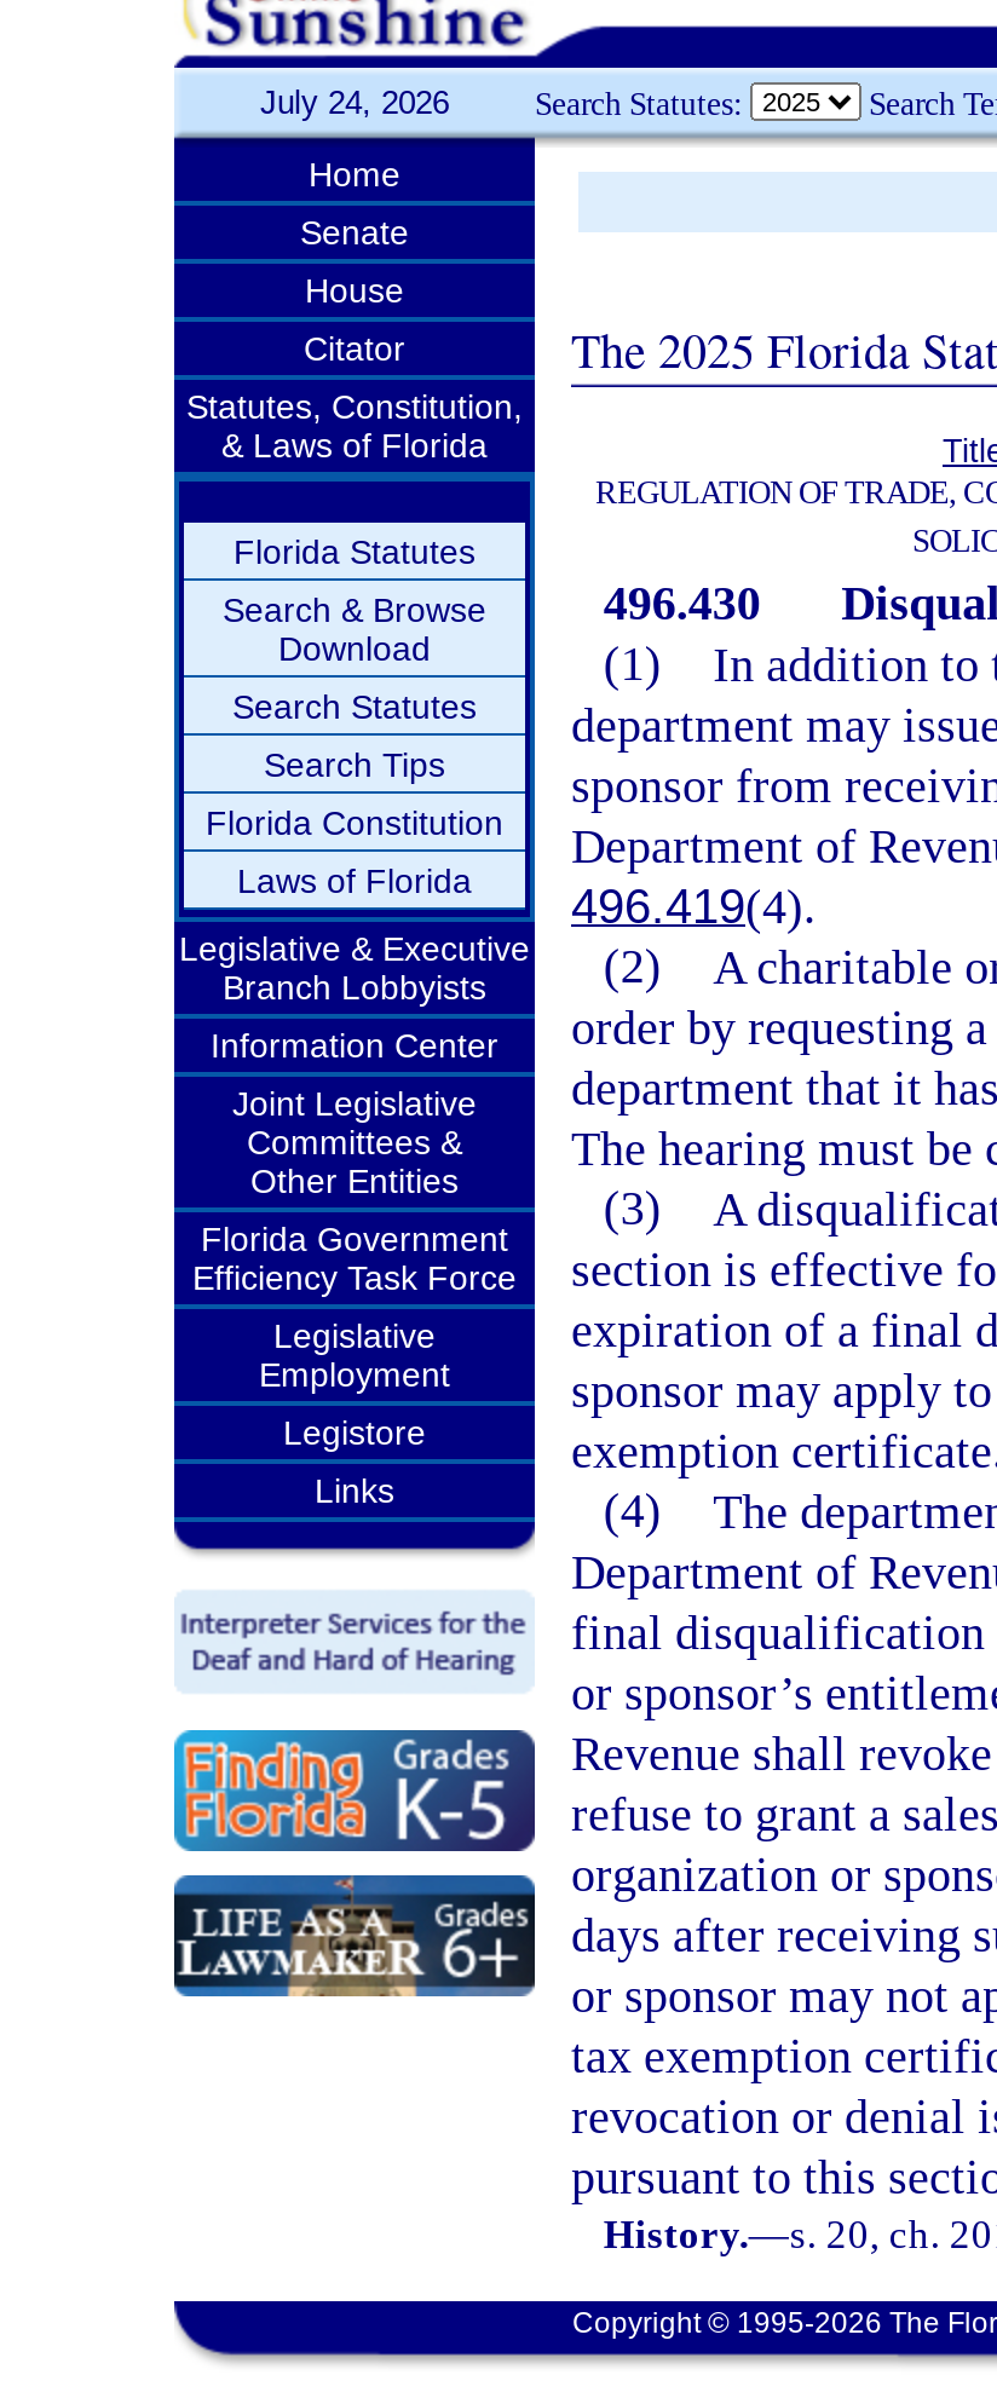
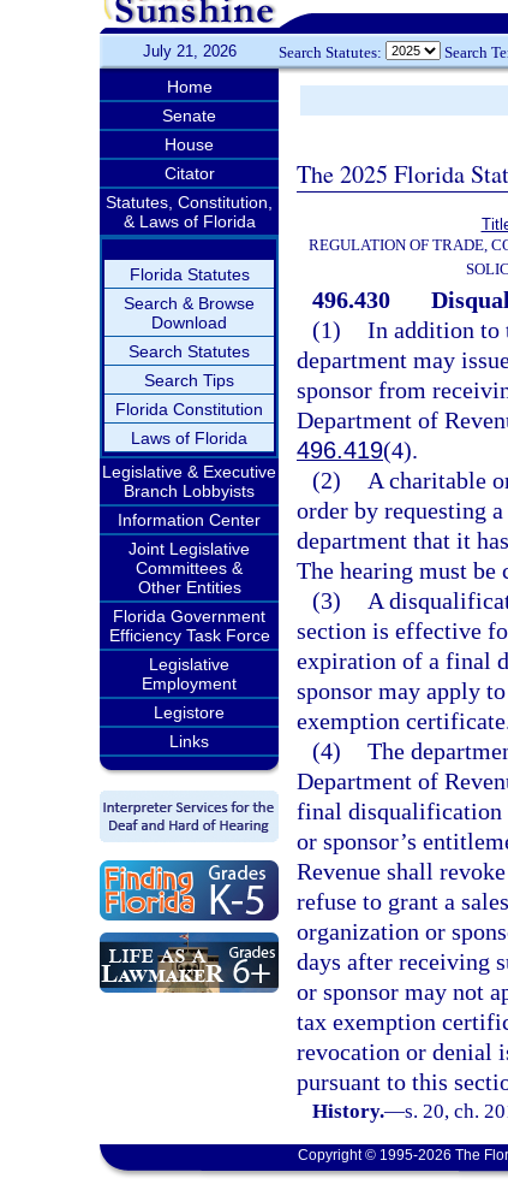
[260,85,449,121] July 24, 2026 -> [142,42,236,60] July 21, 2026

